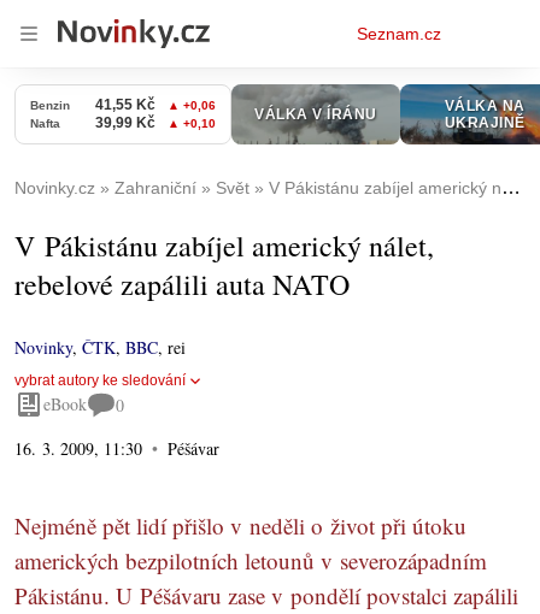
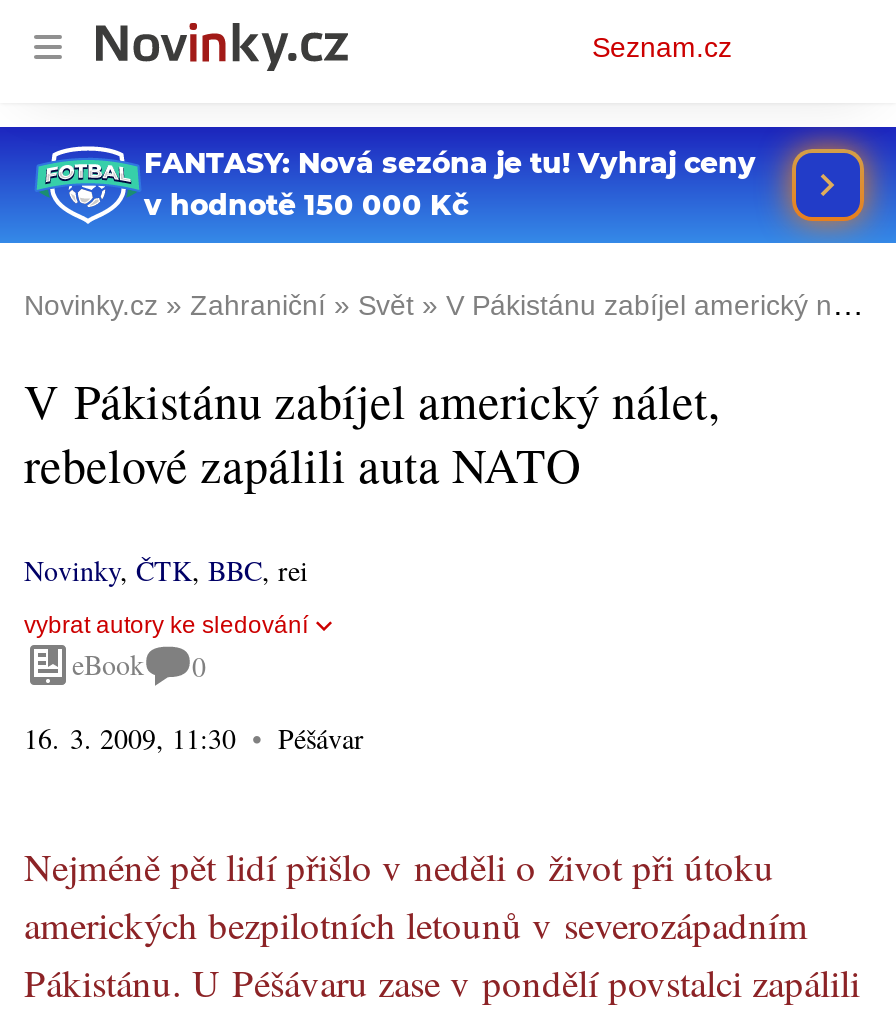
[4,82,536,150] [image] -> [6,125,890,245] [image]

